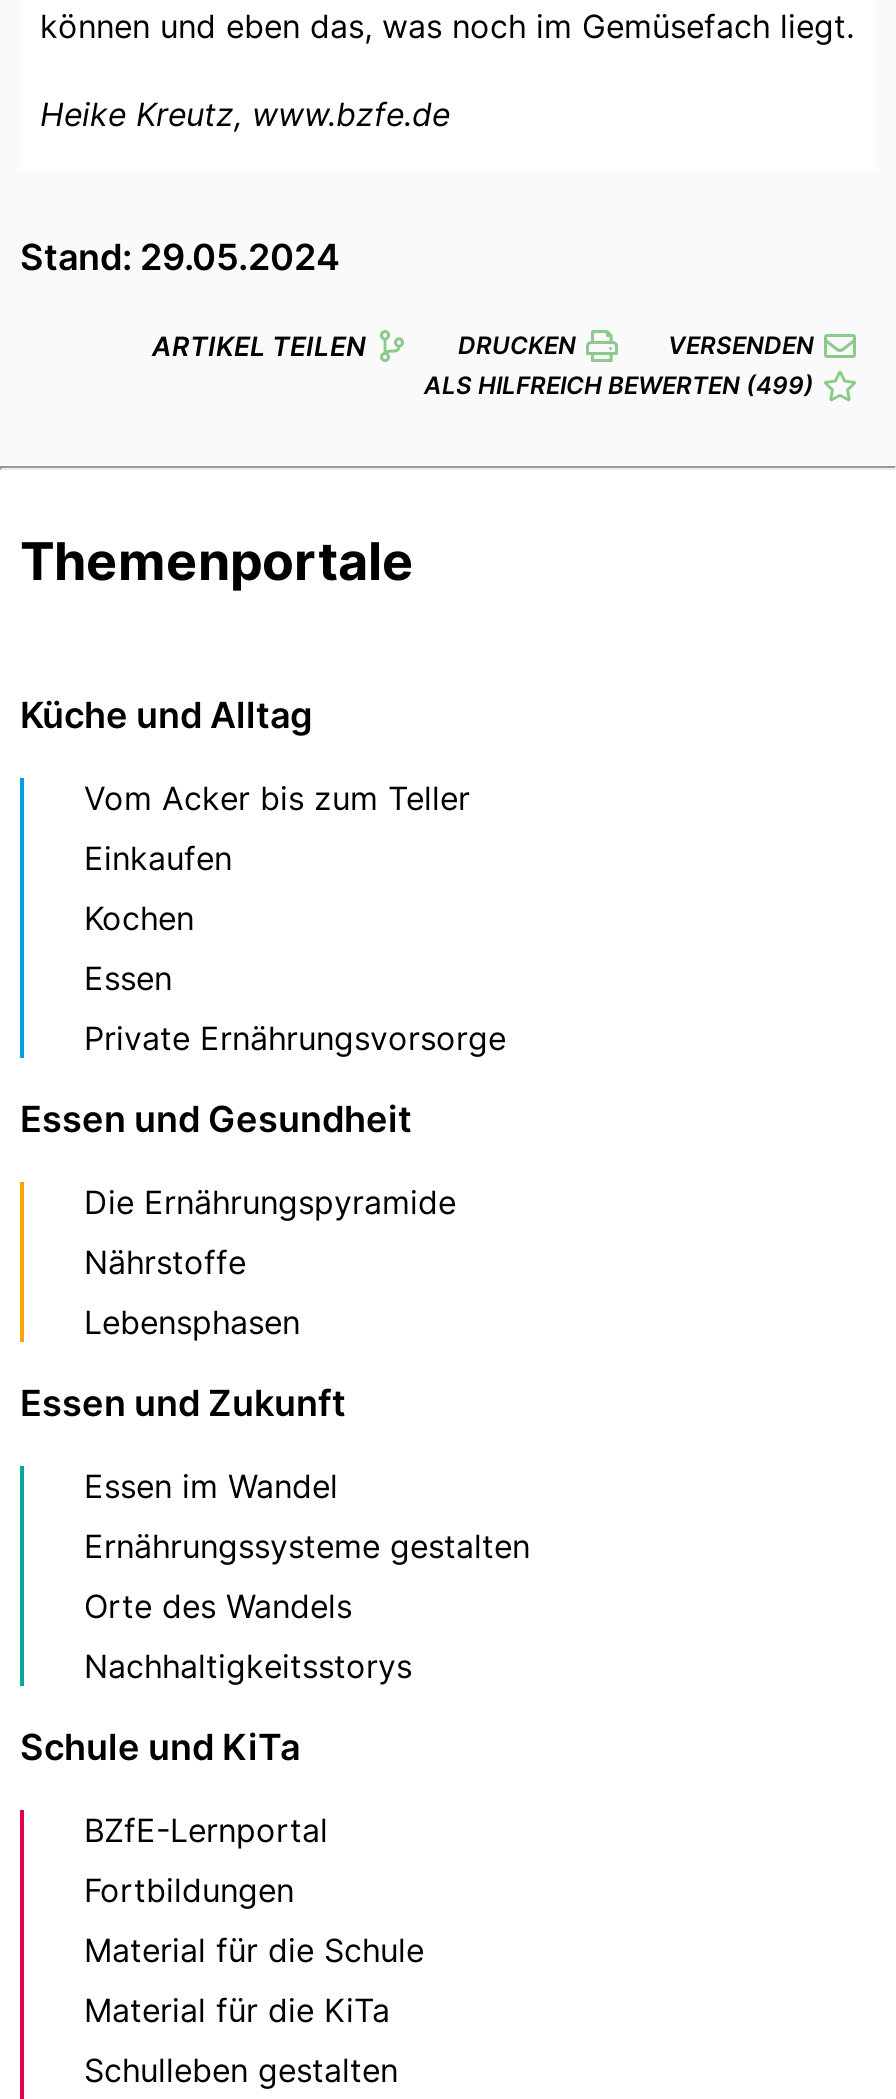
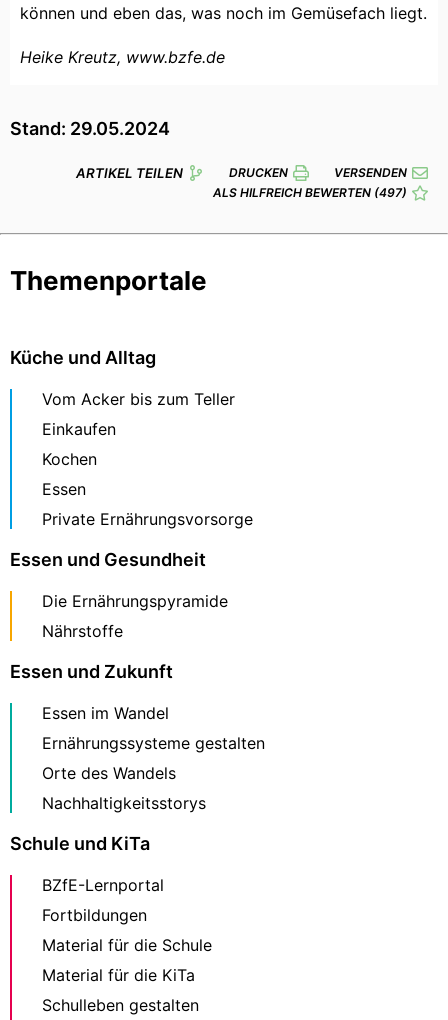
[424,370,814,400] ALS HILFREICH BEWERTEN (499) -> [213,185,407,200] ALS HILFREICH BEWERTEN (497)
[84,1301,300,1341] Lebensphasen -> none

